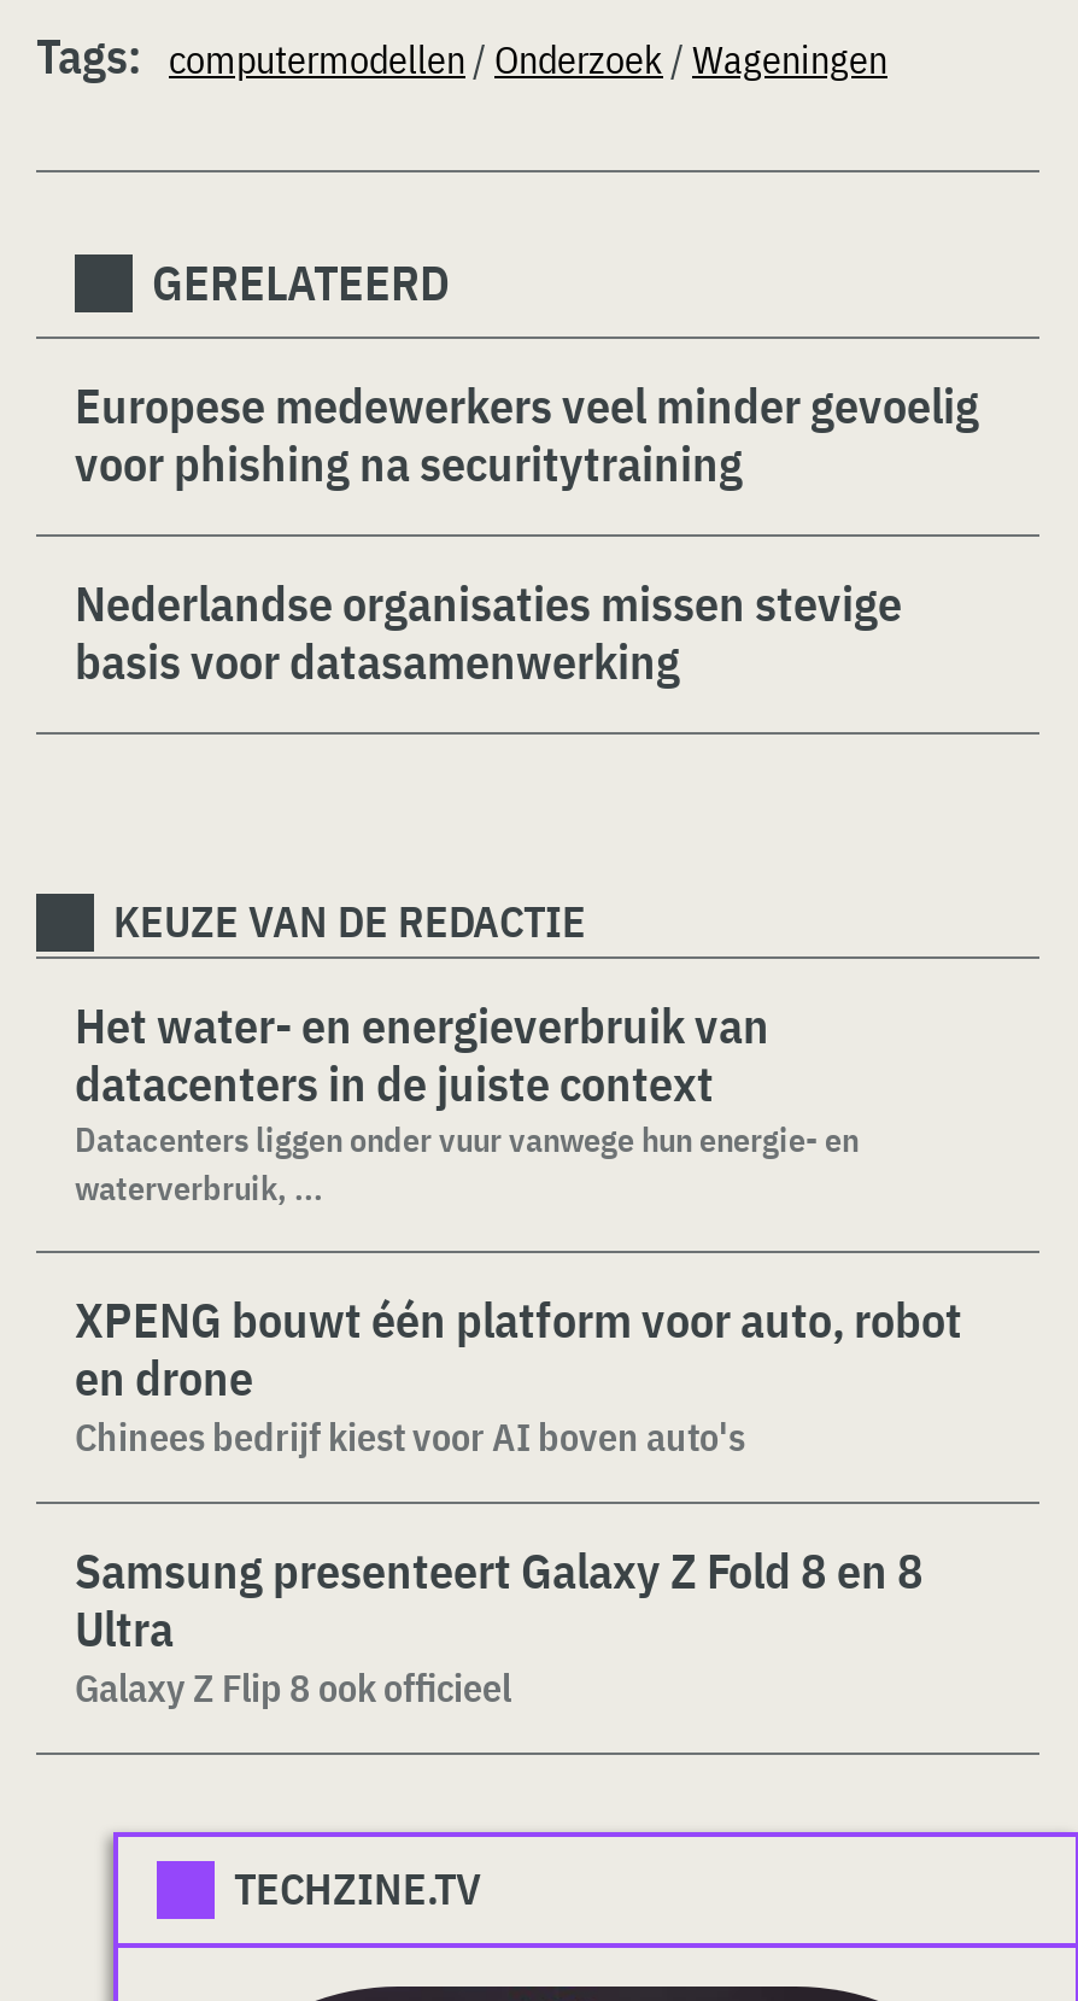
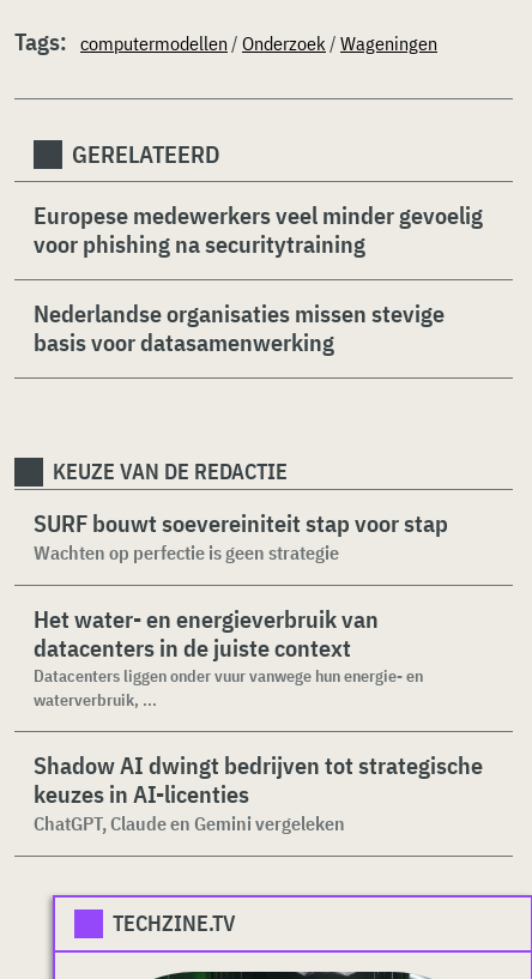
none -> [34,507,448,564] SURF bouwt soevereiniteit stap voor stap | Wachten op perfectie is geen strategie
moved [75,993,859,1210] -> [34,603,423,711]: Het water- en energieverbruik van | datacenters in de juiste context | Datacenters liggen onder vuur vanwege hun energie- en | waterverbruik, ...
[75,1287,962,1712] XPENG bouwt één platform voor auto, robot | en drone | Chinees bedrijf kiest voor AI boven auto's | Samsung presenteert Galaxy Z Fold 8 en 8 | Ultra | Galaxy Z Flip 8 ook officieel -> [34,749,483,835] Shadow AI dwingt bedrijven tot strategische | keuzes in AI-licenties | ChatGPT, Claude en Gemini vergeleken

